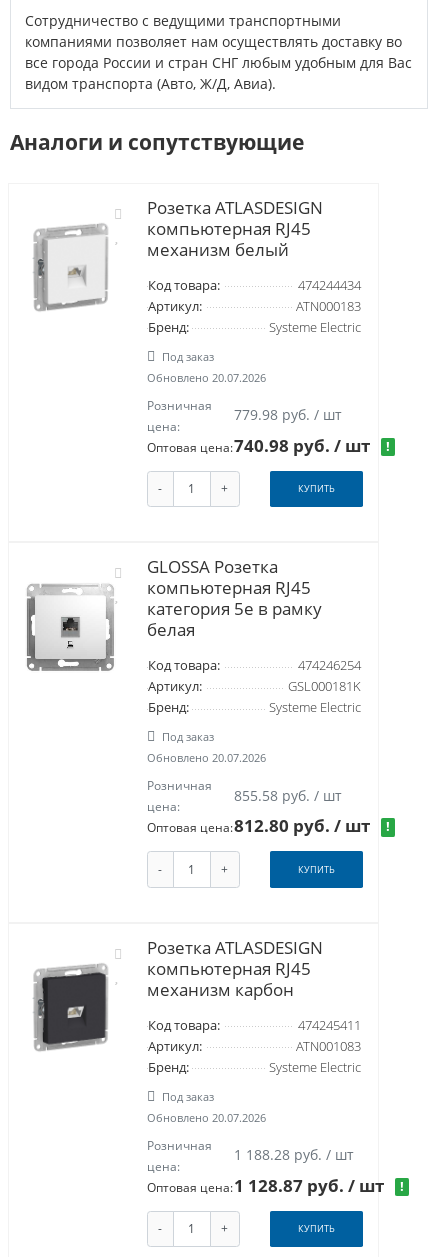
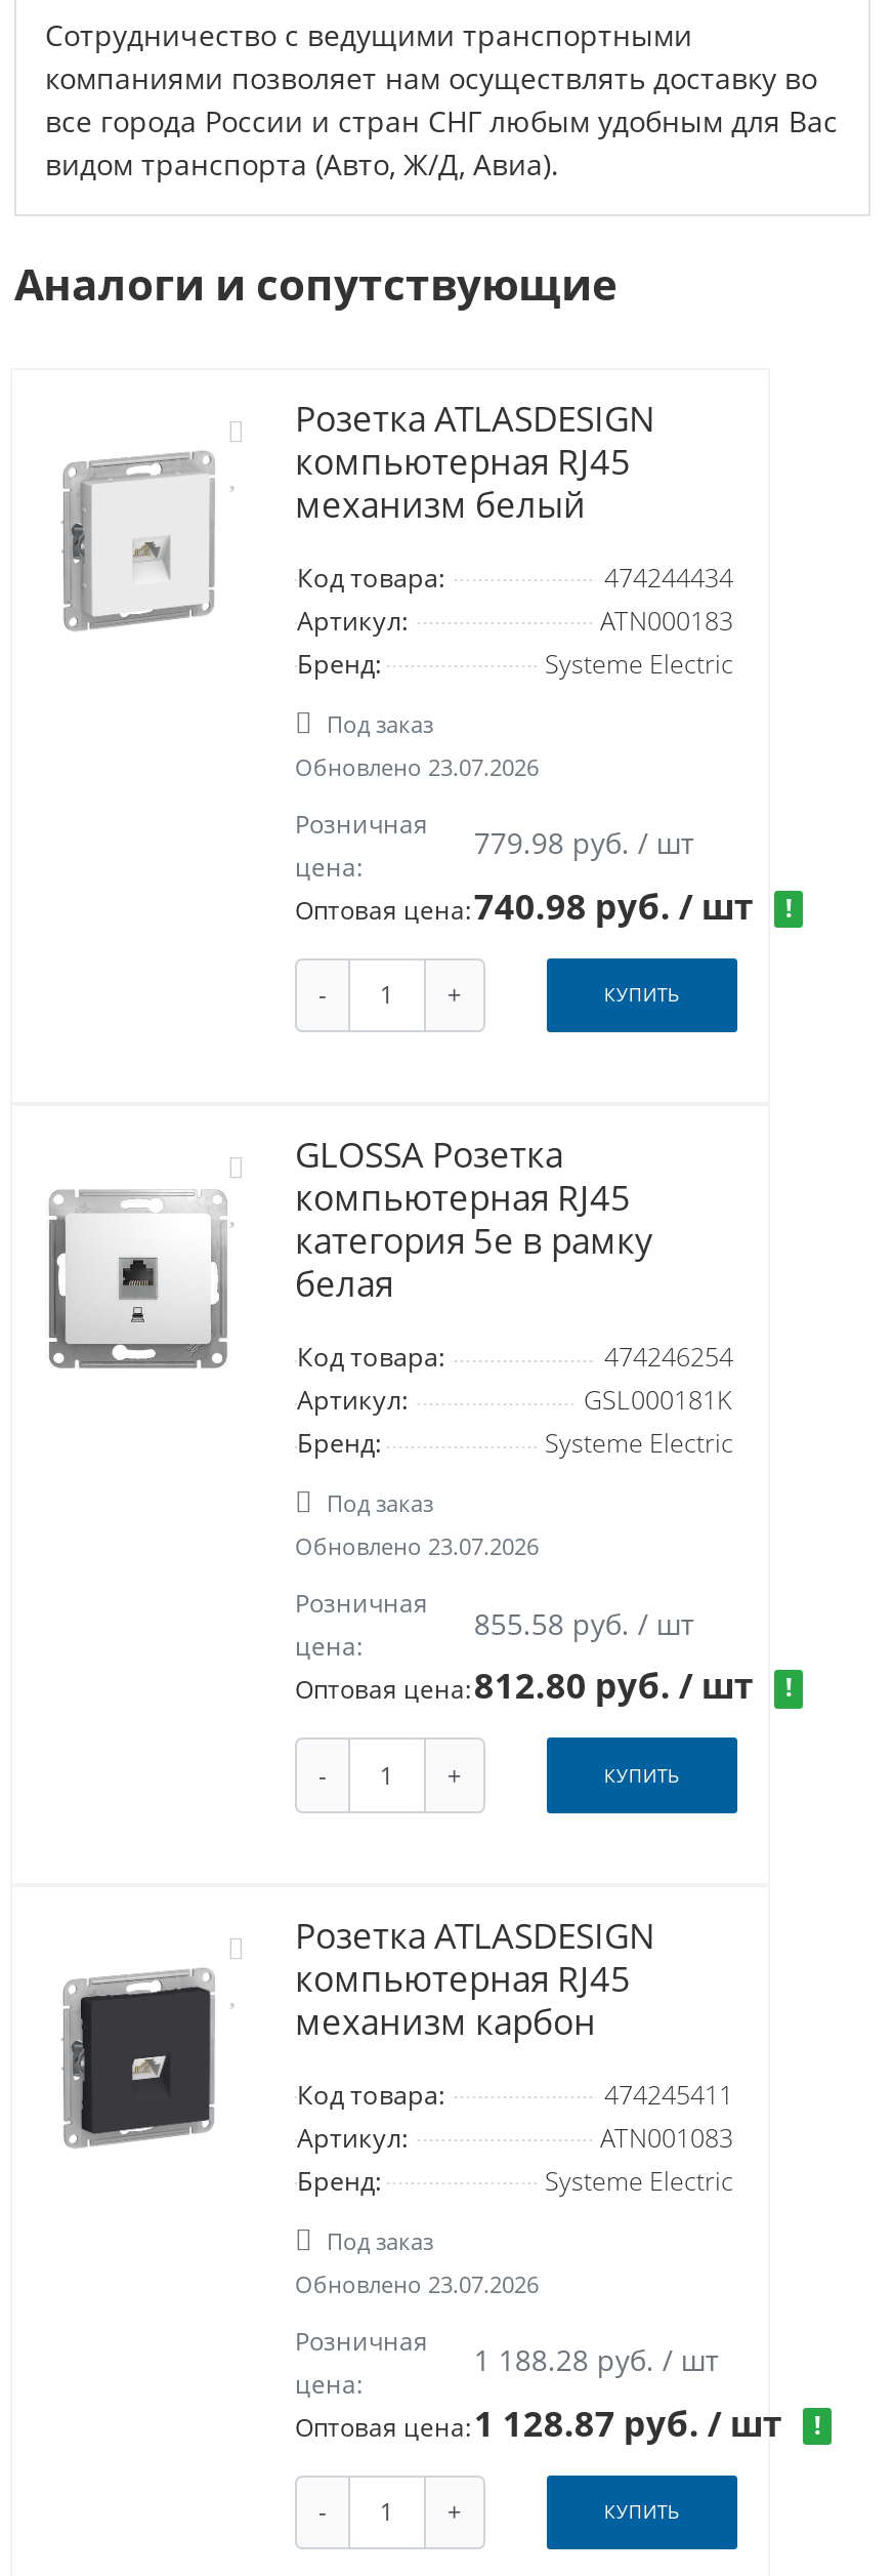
[147,369,266,384] Обновлено 20.07.2026 -> [295,750,538,781] Обновлено 23.07.2026
[147,750,266,765] Обновлено 20.07.2026 -> [295,1530,538,1561] Обновлено 23.07.2026
[147,1109,266,1124] Обновлено 20.07.2026 -> [295,2267,538,2298] Обновлено 23.07.2026

